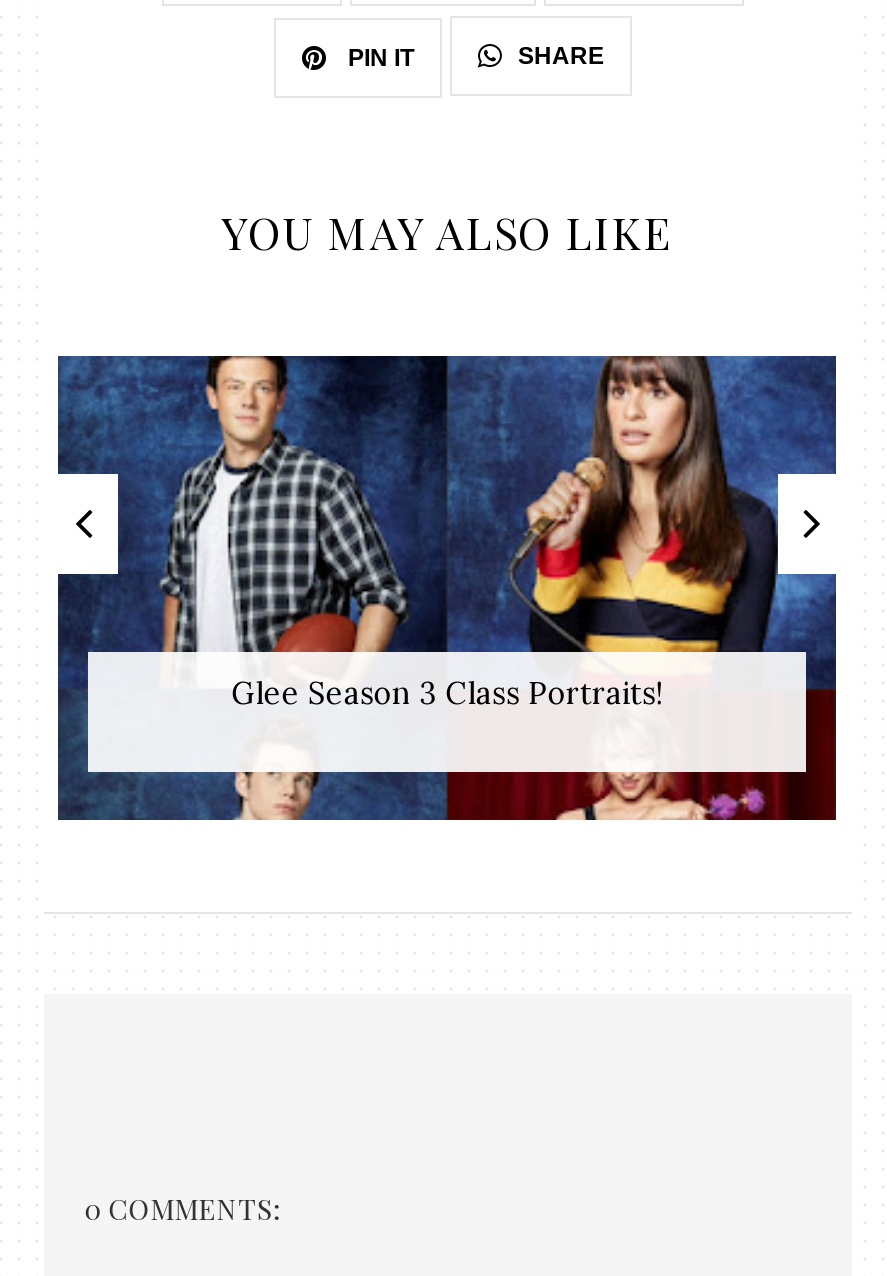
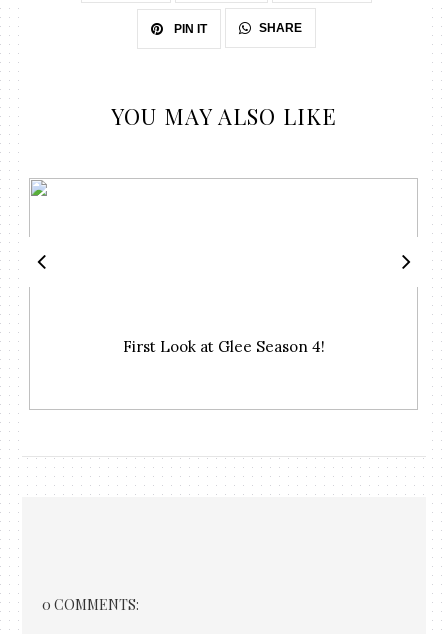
[56,354,838,822] [image] -> none
[232,674,664,712] Glee Season 3 Class Portraits! -> [123,337,325,356] First Look at Glee Season 4!

